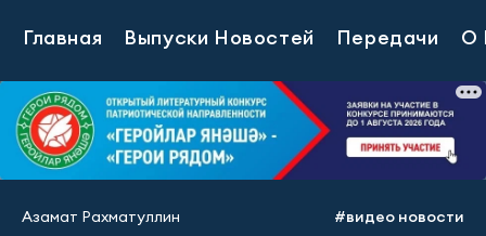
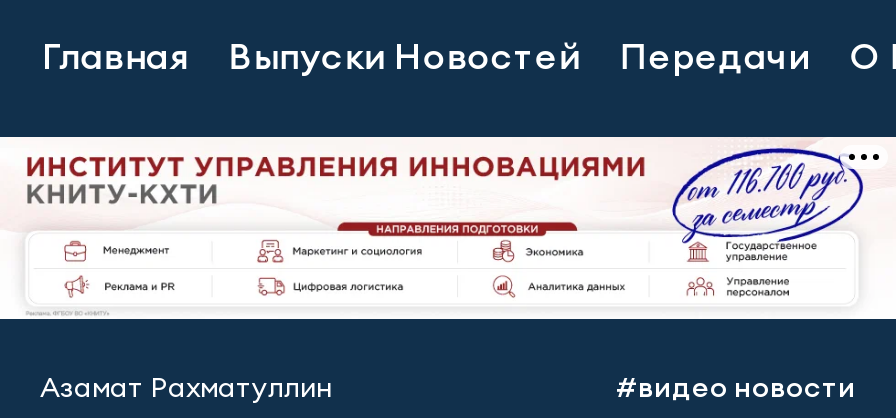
[3,80,483,181] [image] -> [6,135,890,321] [image]

